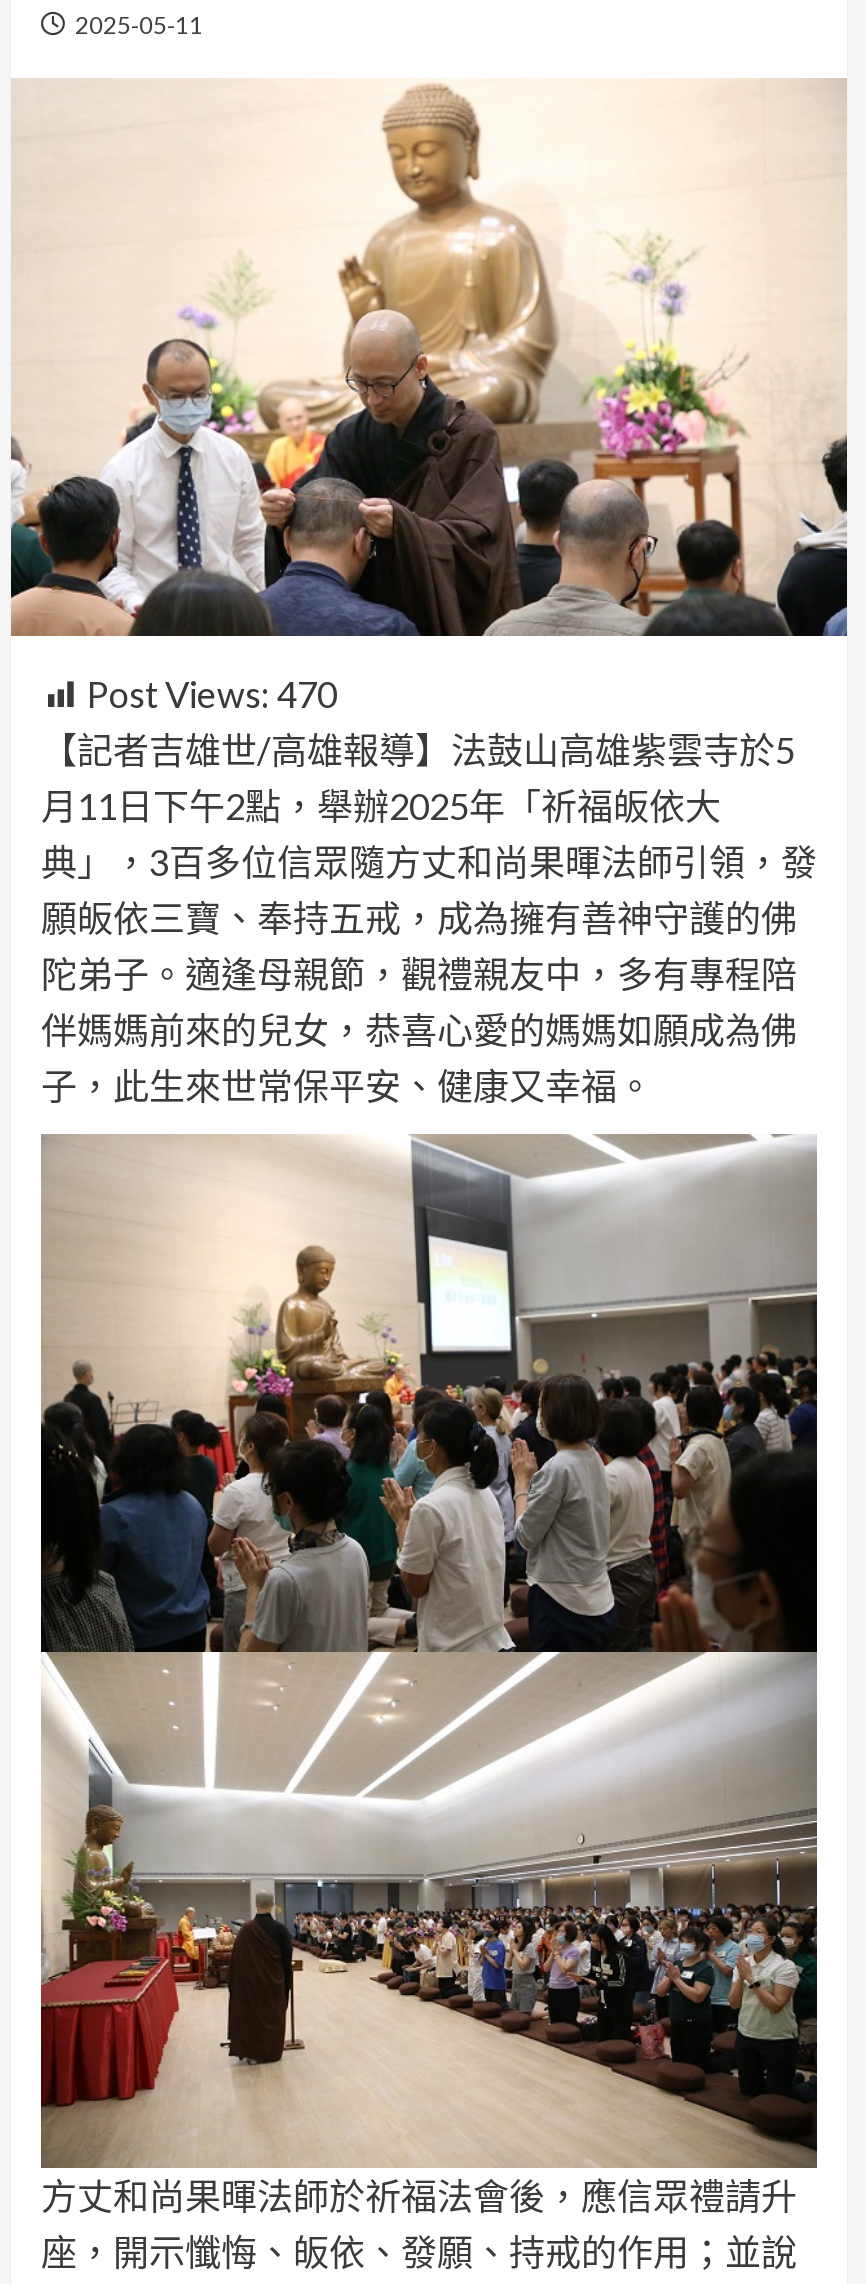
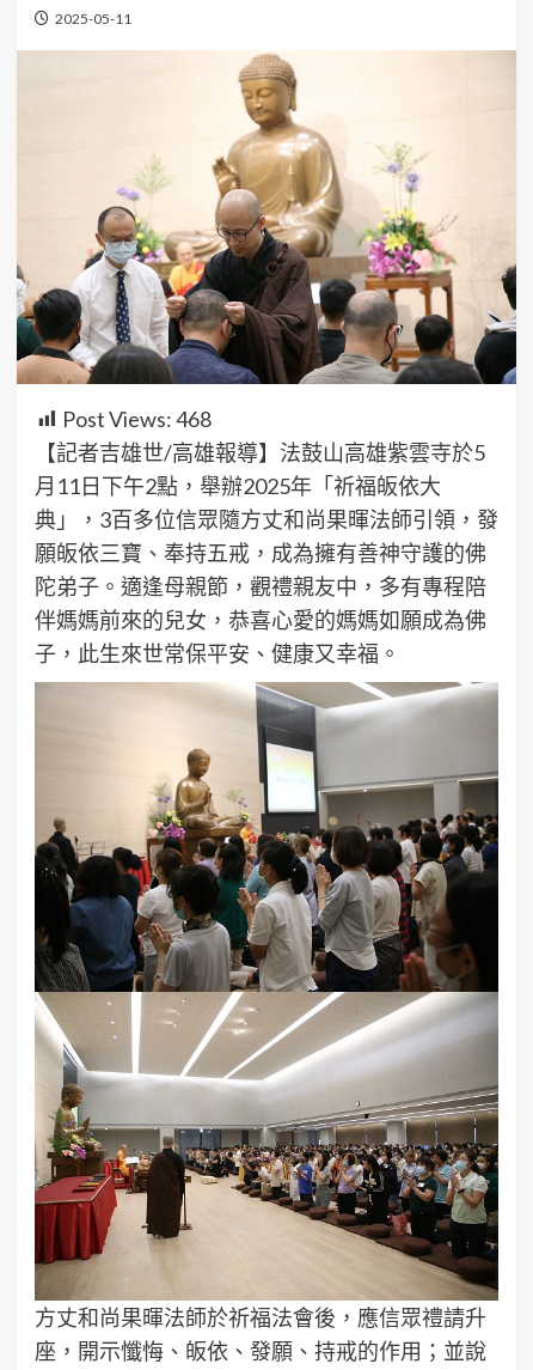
[87,672,337,716] Post Views: 470 -> [62,406,212,432] Post Views: 468

